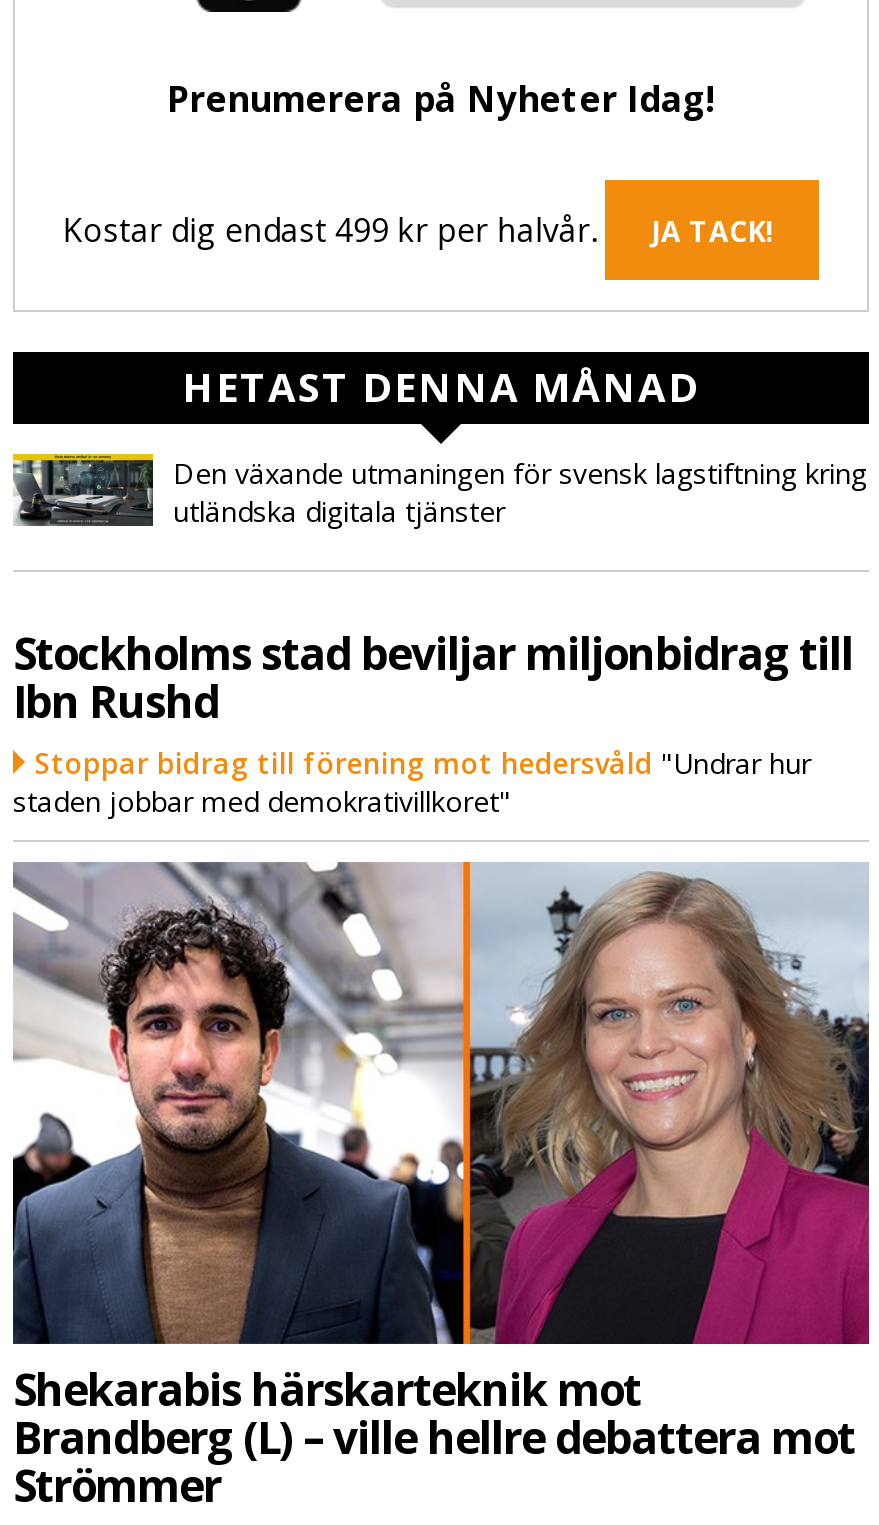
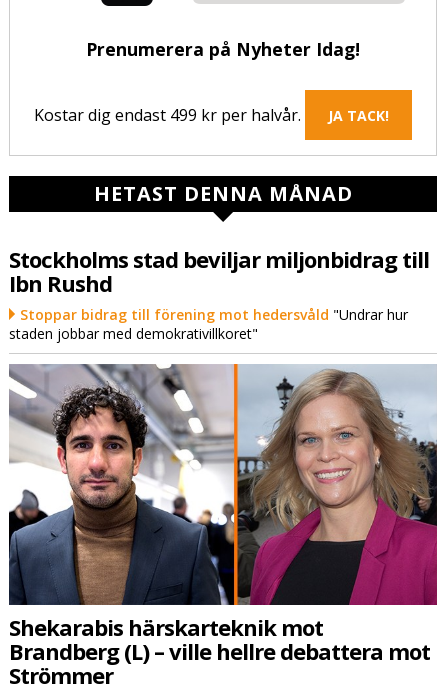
[11,452,867,531] [image] | Den växande utmaningen för svensk lagstiftning kring | utländska digitala tjänster -> none

